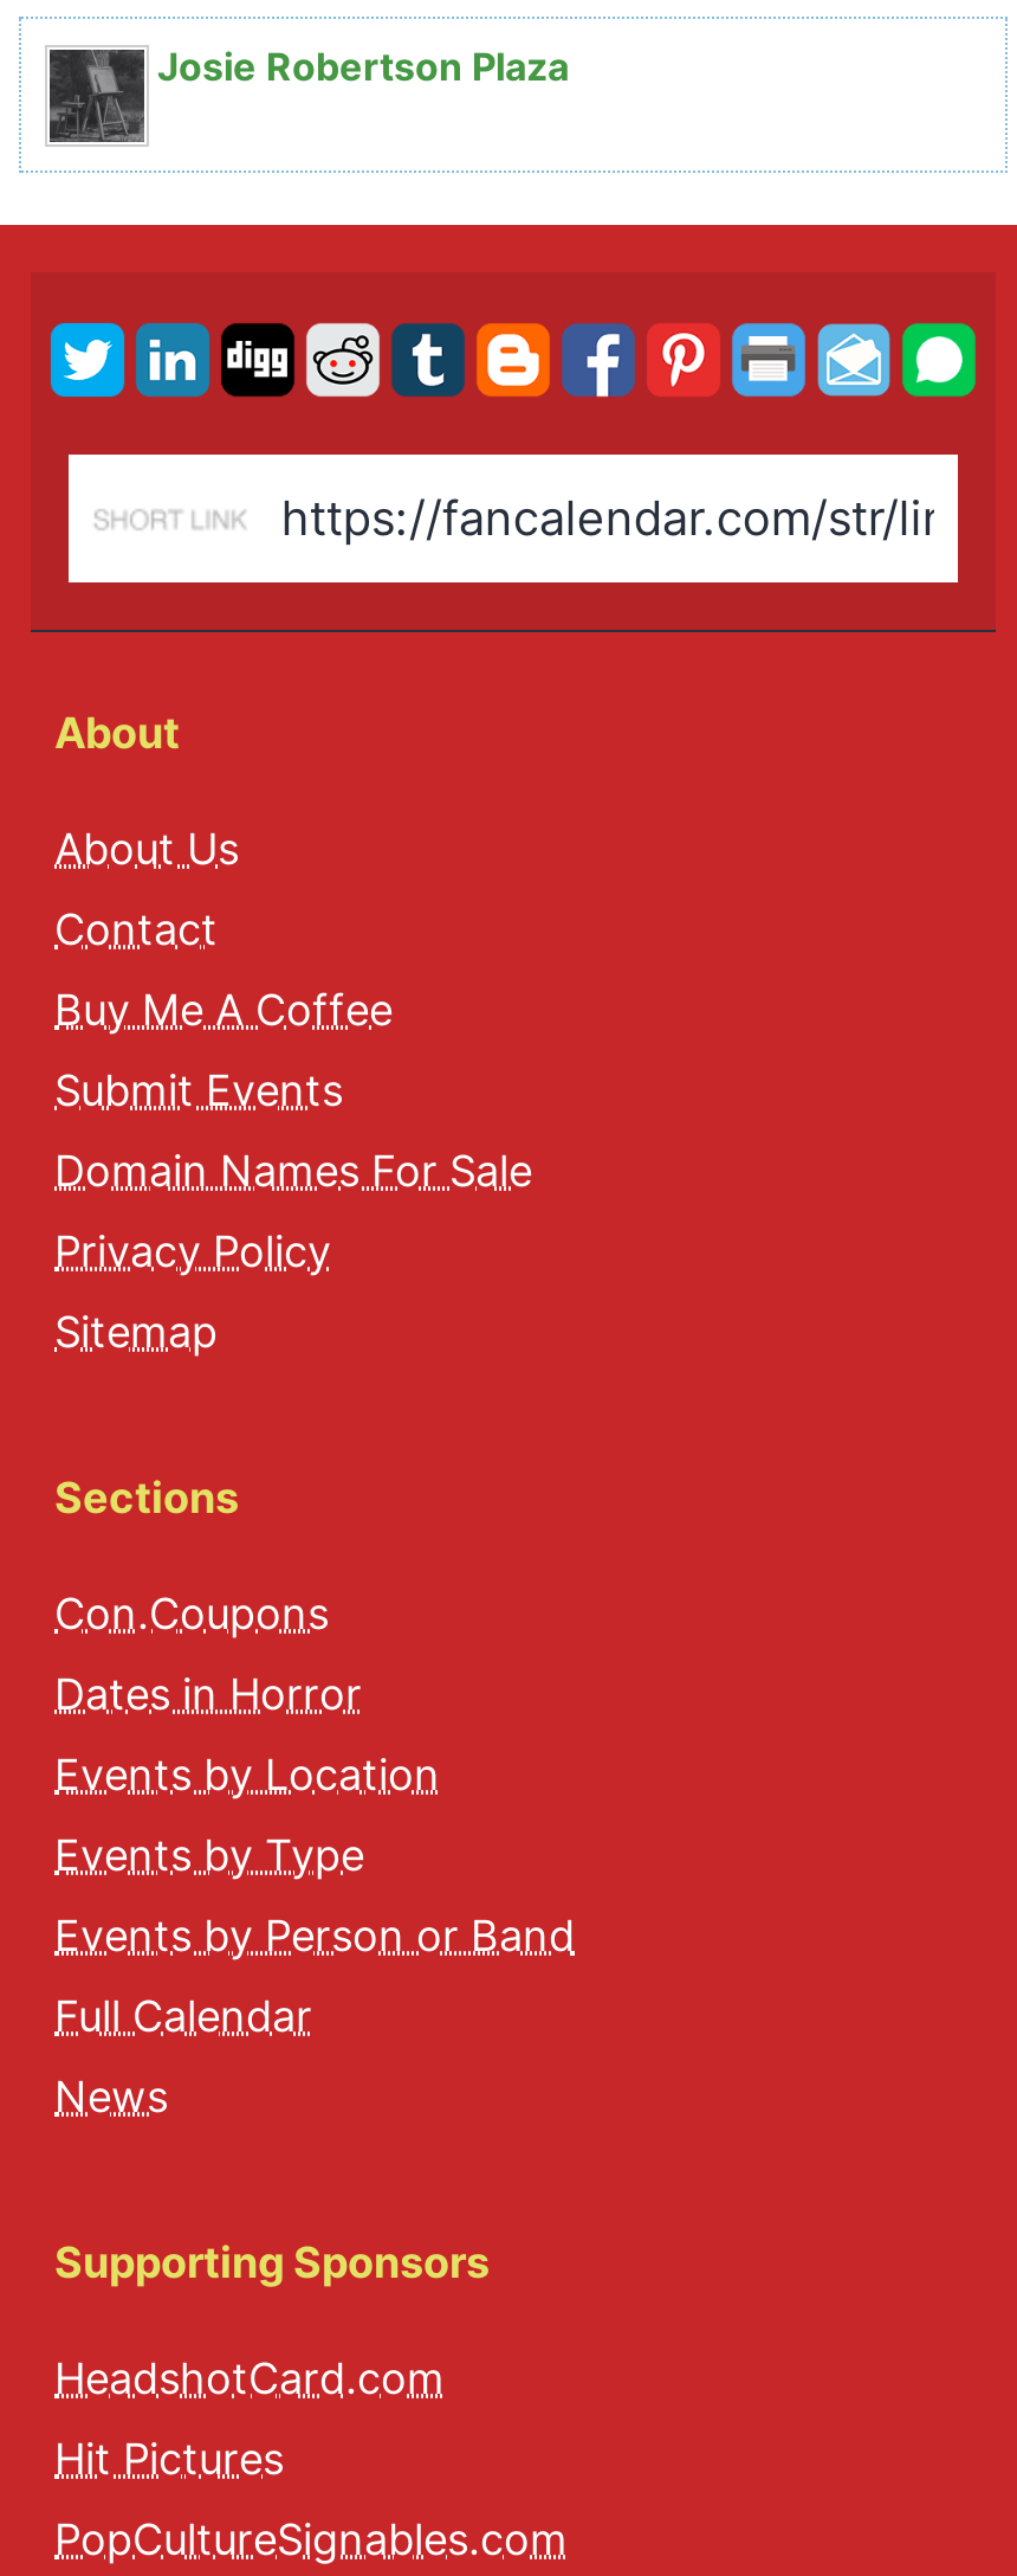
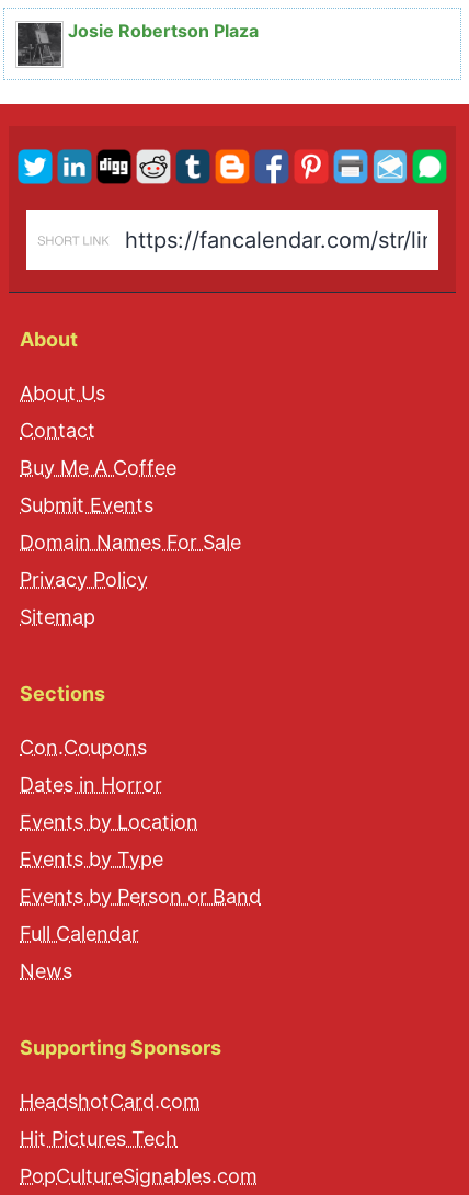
[54,2433,284,2483] Hit Pictures -> [20,1127,178,1150] Hit Pictures Tech

